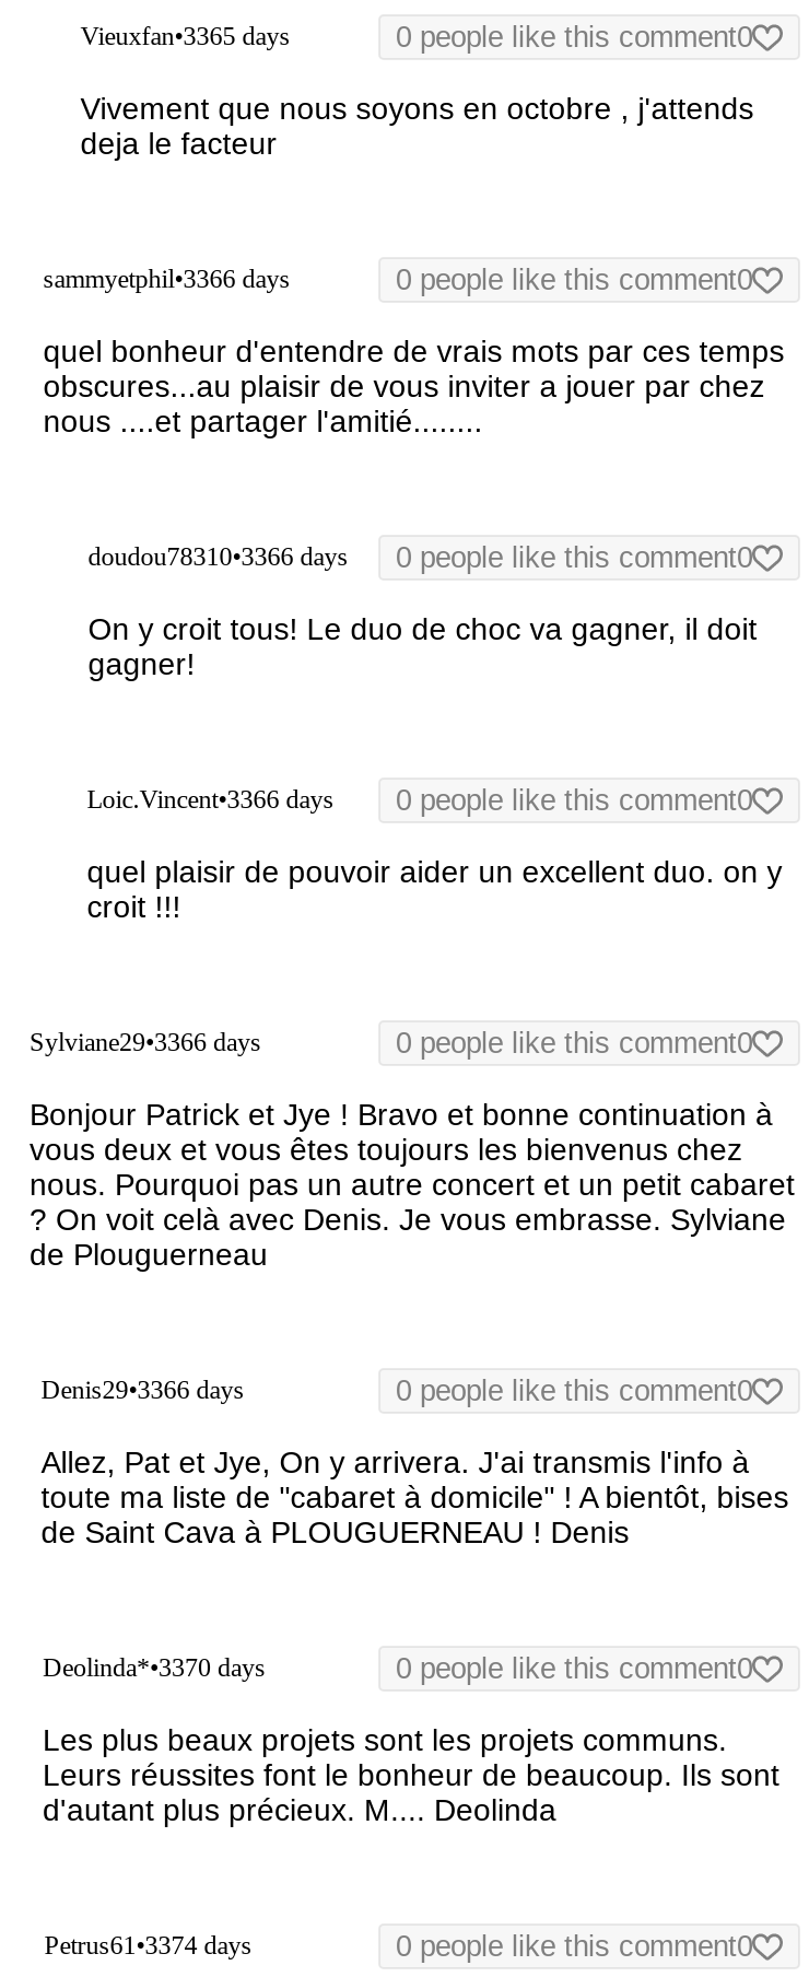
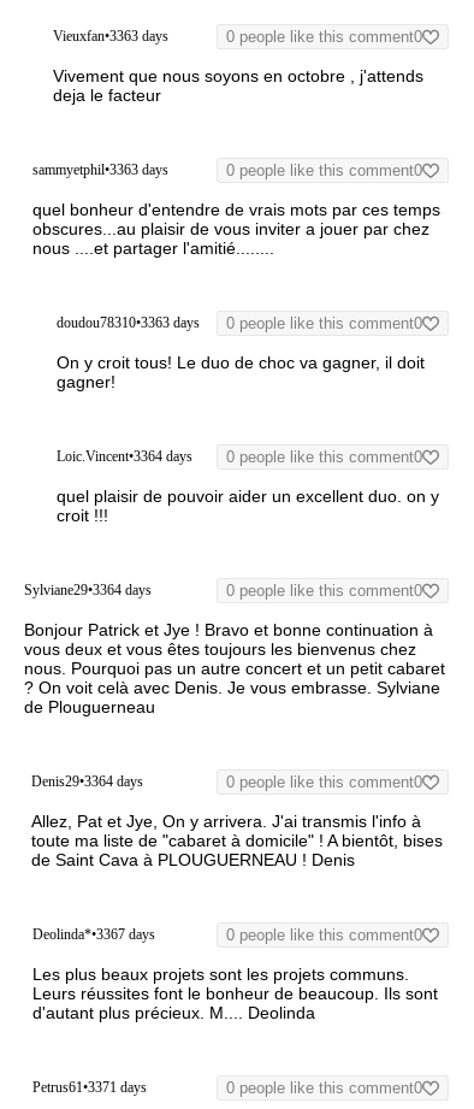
[80,21,290,52] Vieuxfan•3365 days -> [53,28,168,45] Vieuxfan•3363 days
[43,264,290,294] sammyetphil•3366 days -> [32,161,168,178] sammyetphil•3363 days
[88,541,752,574] doudou78310•3366 days 0 people like this comment0 -> [57,314,422,332] doudou78310•3363 days 0 people like this comment0
[87,784,334,815] Loic.Vincent•3366 days -> [56,448,192,465] Loic.Vincent•3364 days
[30,1027,261,1058] Sylviane29•3366 days -> [25,582,152,599] Sylviane29•3364 days
[41,1375,244,1405] Denis29•3366 days -> [31,773,143,790] Denis29•3364 days
[43,1652,266,1683] Deolinda*•3370 days -> [32,926,155,943] Deolinda*•3367 days
[44,1930,252,1961] Petrus61•3374 days -> [33,1079,147,1096] Petrus61•3371 days

